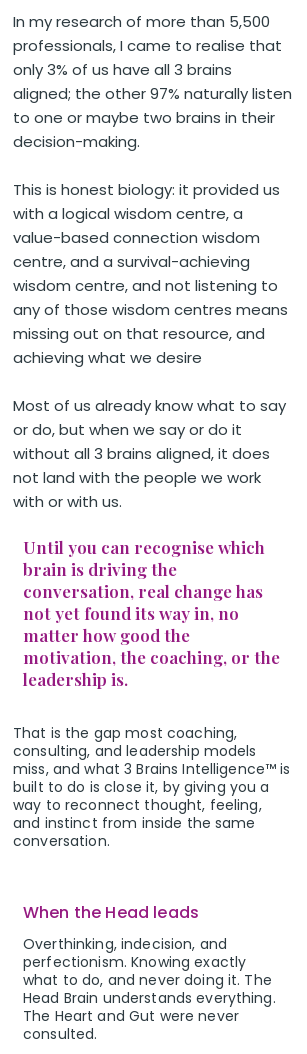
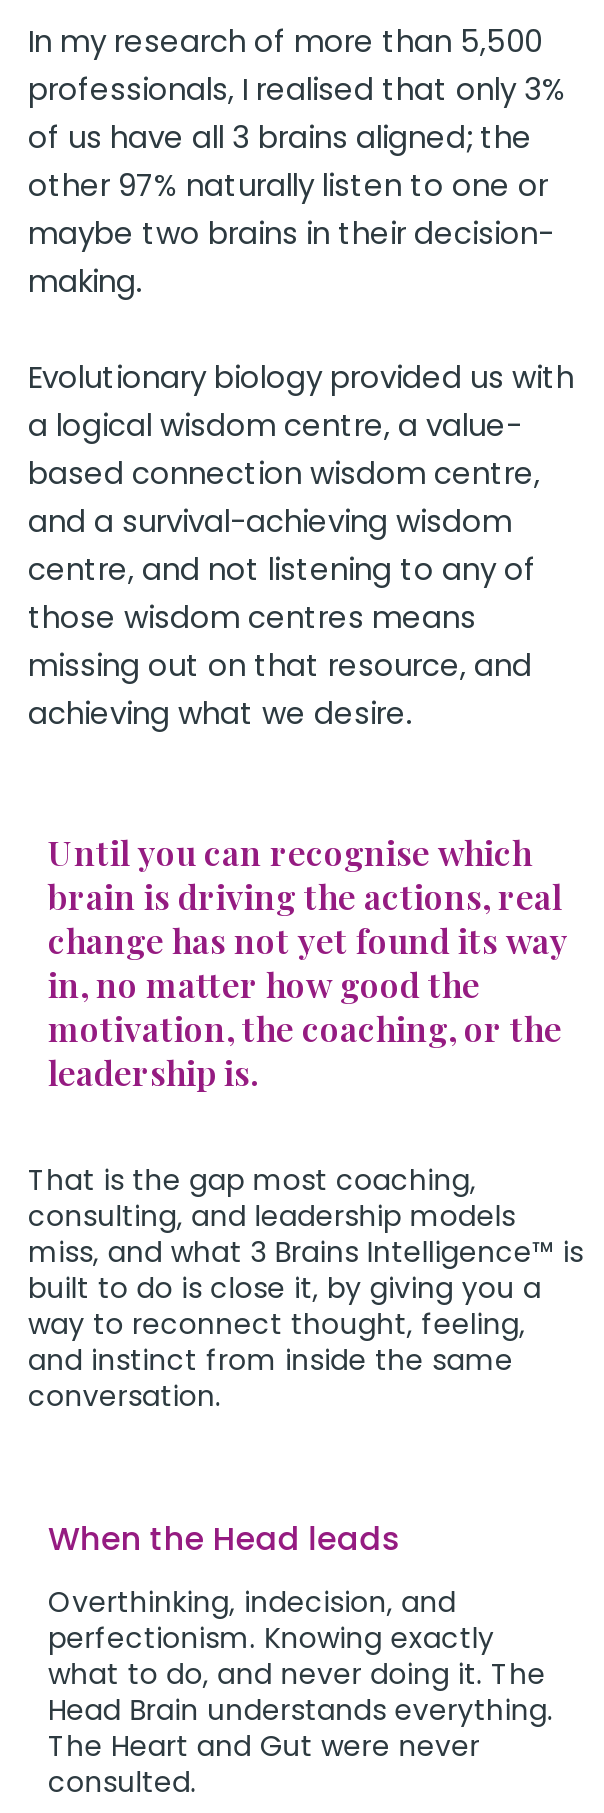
[13,35,292,152] professionals, I came to realise that | only 3% of us have all 3 brains | aligned; the other 97% naturally listen | to one or maybe two brains in their | decision-making. -> [28,68,566,302] professionals, I realised that only 3% | of us have all 3 brains aligned; the | other 97% naturally listen to one or | maybe two brains in their decision- | making.
[13,179,288,320] This is honest biology: it provided us | with a logical wisdom centre, a | value-based connection wisdom | centre, and a survival-achieving | wisdom centre, and not listening to | any of those wisdom centres means -> [28,356,574,638] Evolutionary biology provided us with | a logical wisdom centre, a value- | based connection wisdom centre, | and a survival-achieving wisdom | centre, and not listening to any of | those wisdom centres means
[13,347,286,512] achieving what we desire | Most of us already know what to say | or do, but when we say or do it | without all 3 brains aligned, it does | not land with the people we work | with or with us. -> [28,692,412,734] achieving what we desire.
[23,558,263,646] brain is driving the | conversation, real change has | not yet found its way in, no | matter how good the -> [48,874,568,1006] brain is driving the actions, real | change has not yet found its way | in, no matter how good the

